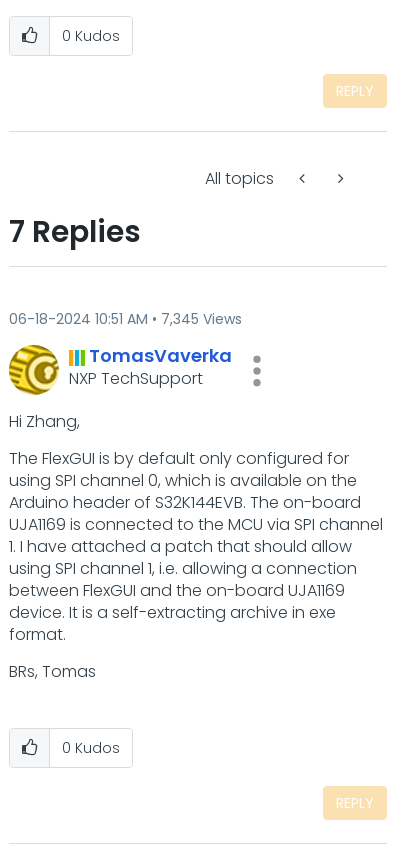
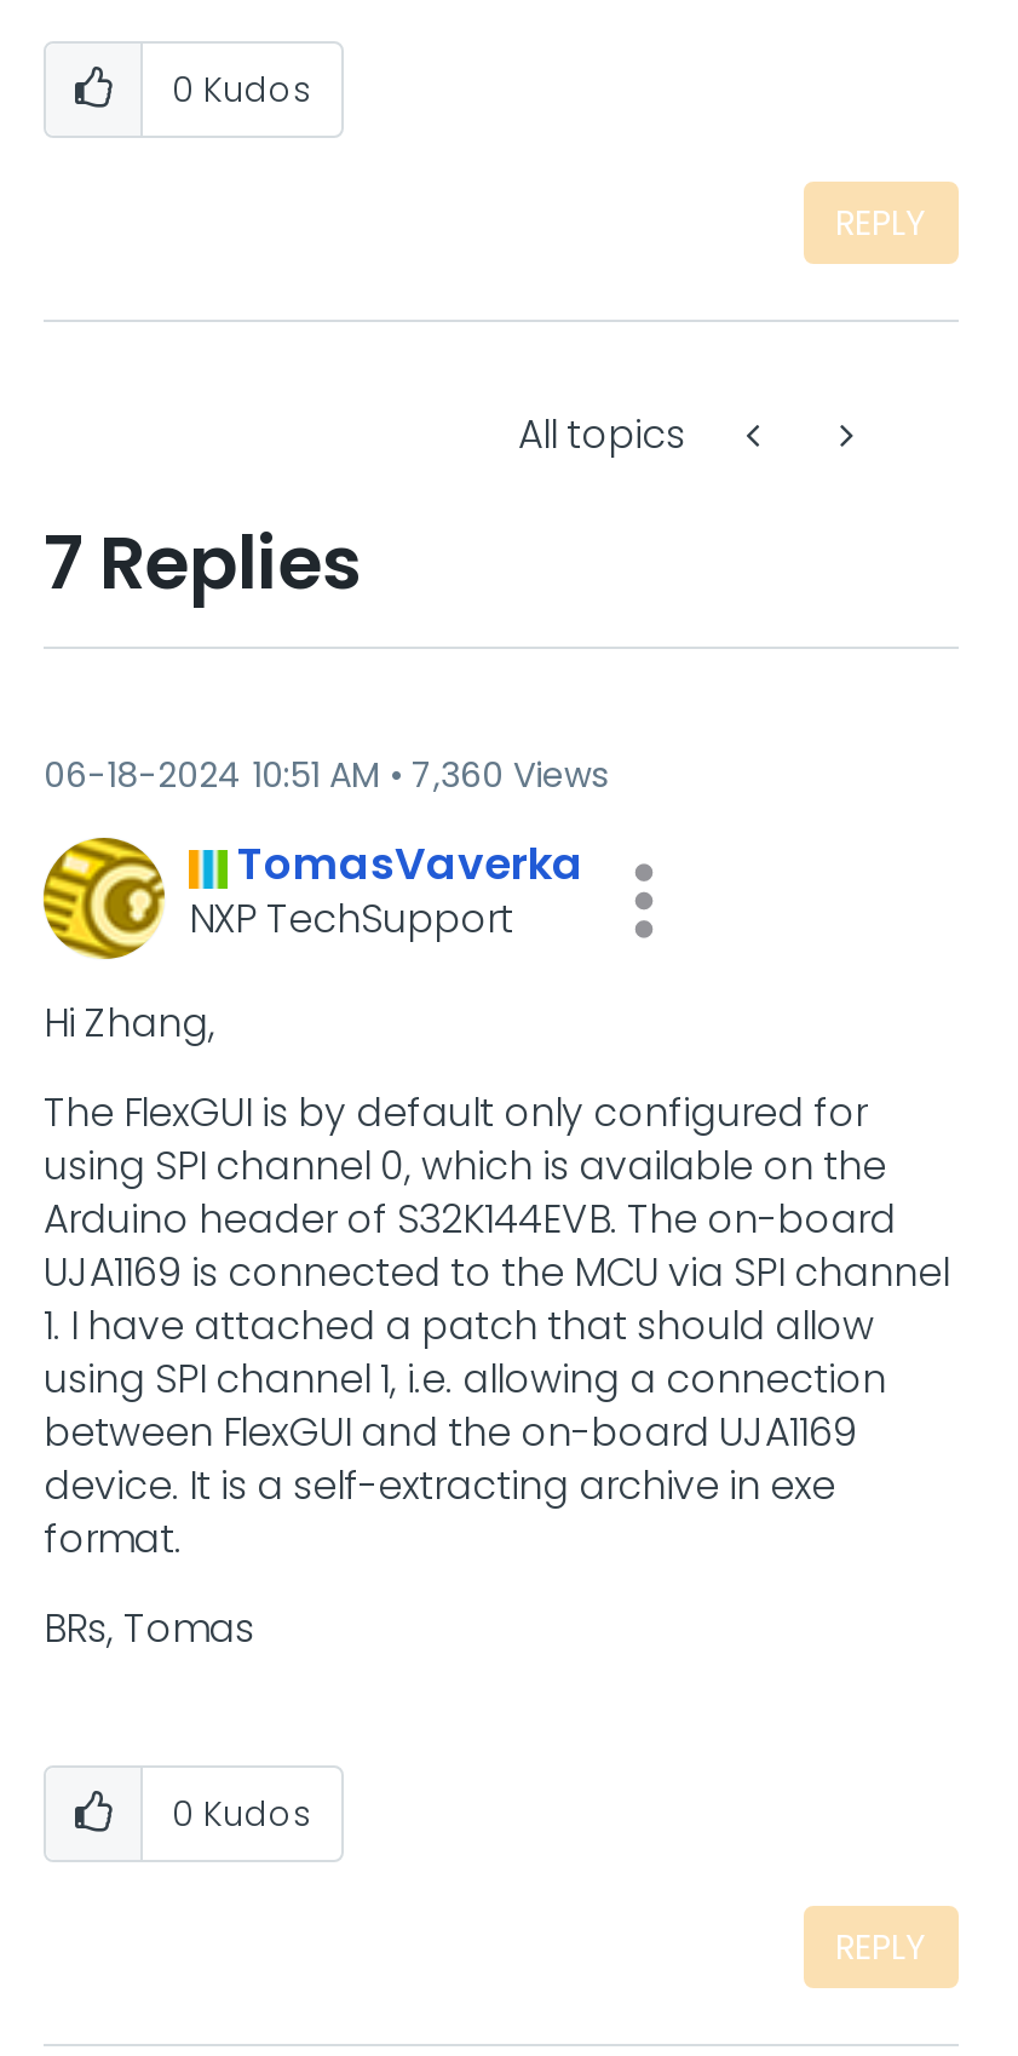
[9,309,242,329] 06-18-2024 10:51 AM 7,345 Views -> [44,751,608,799] 06-18-2024 10:51 AM 7,360 Views

